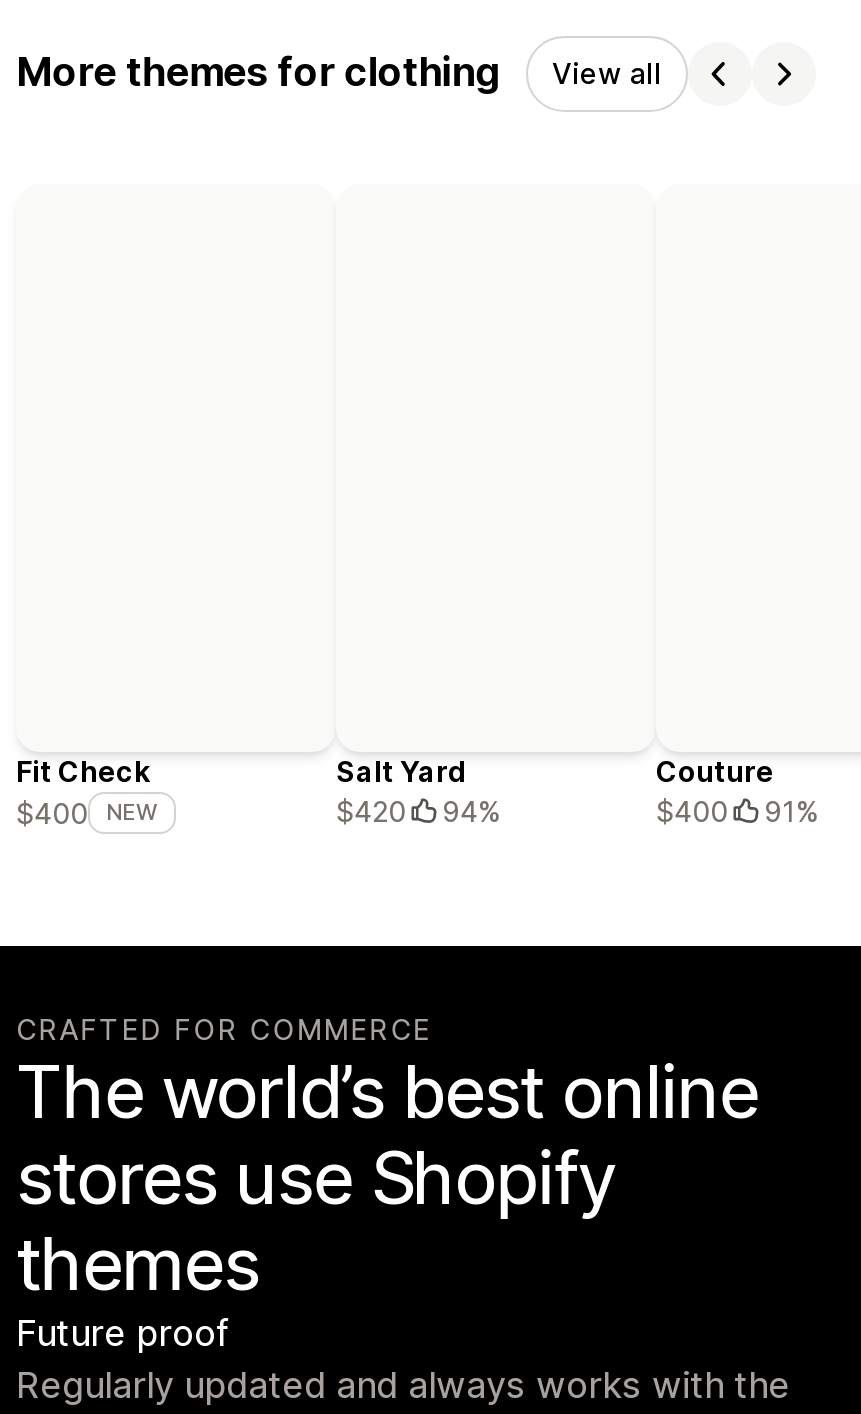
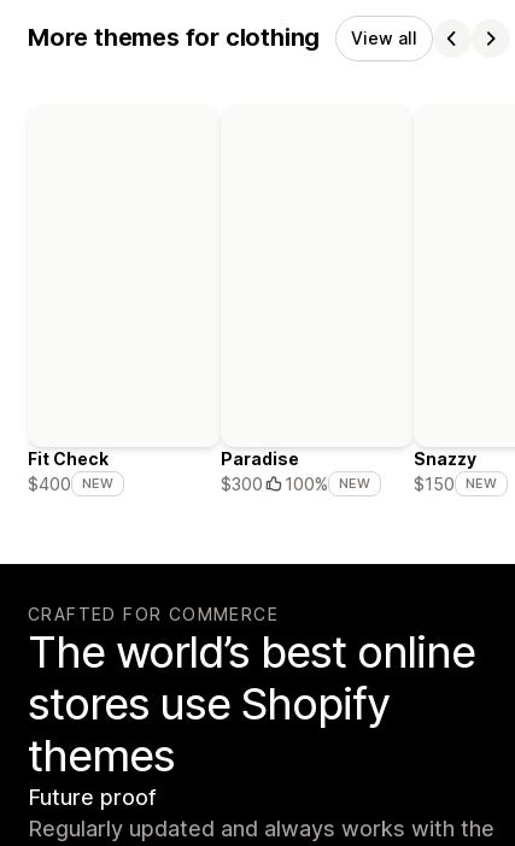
[336,755,500,829] Salt Yard | $420 | 94% -> [221,449,370,494] Paradise | $300 | 100% | NEW
[656,755,818,829] Couture | $400 | 91% -> [414,449,497,494] Snazzy | $150 | NEW

